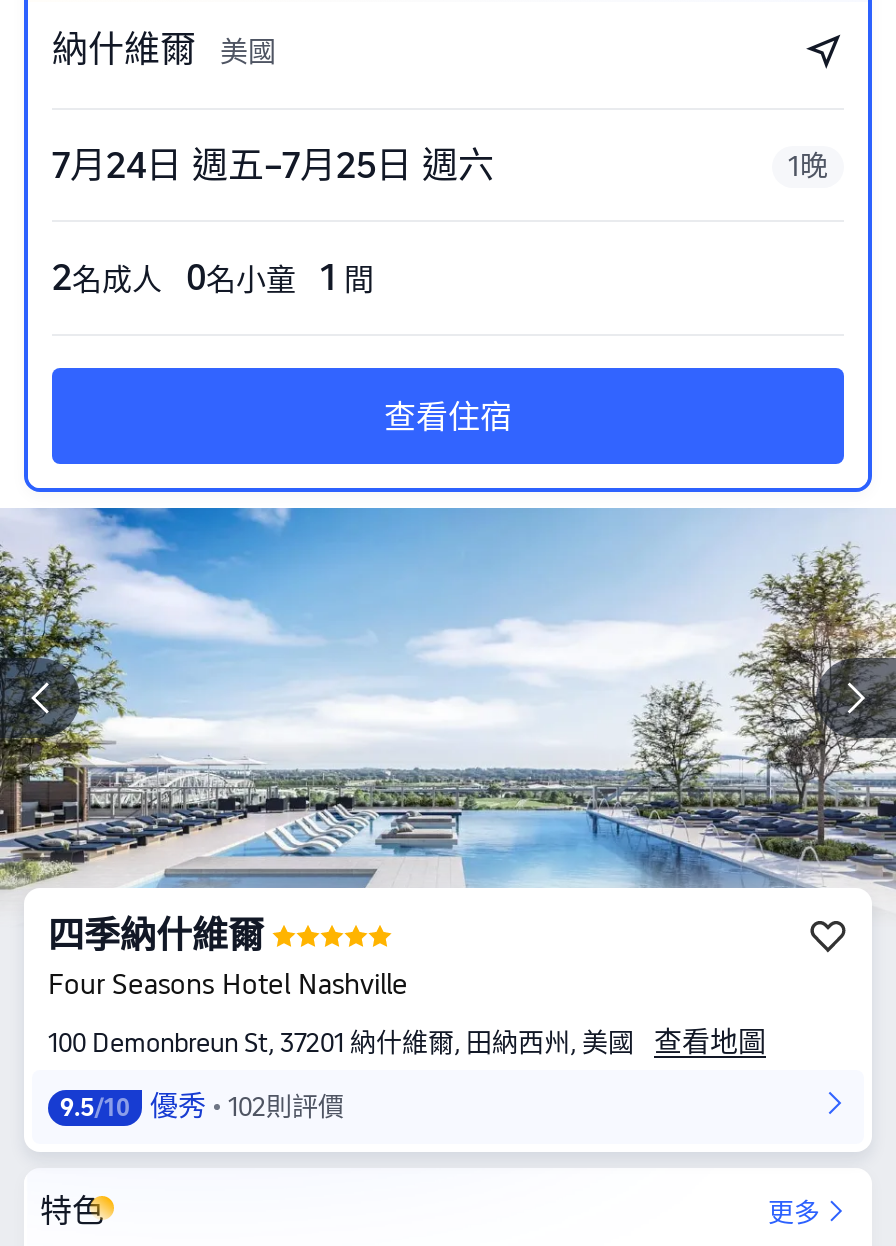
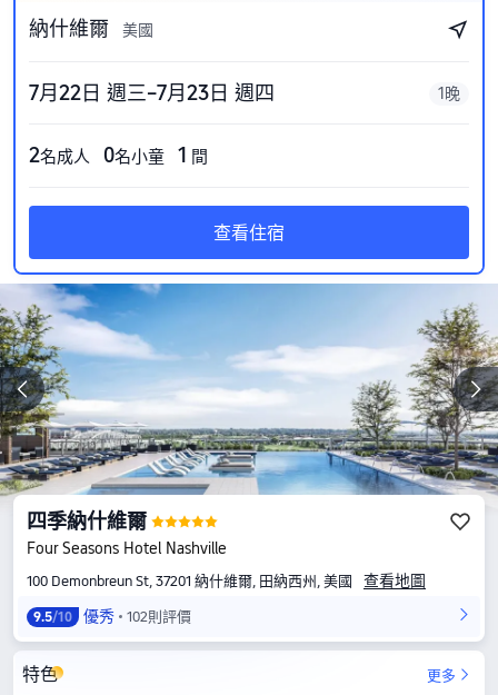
[52,144,494,186] 7月24日 週五–7月25日 週六 -> [29,81,275,105] 7月22日 週三–7月23日 週四

